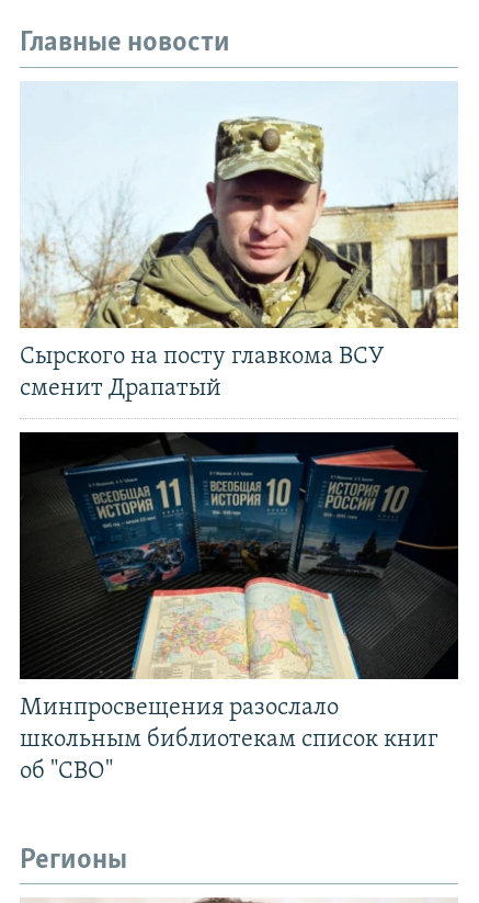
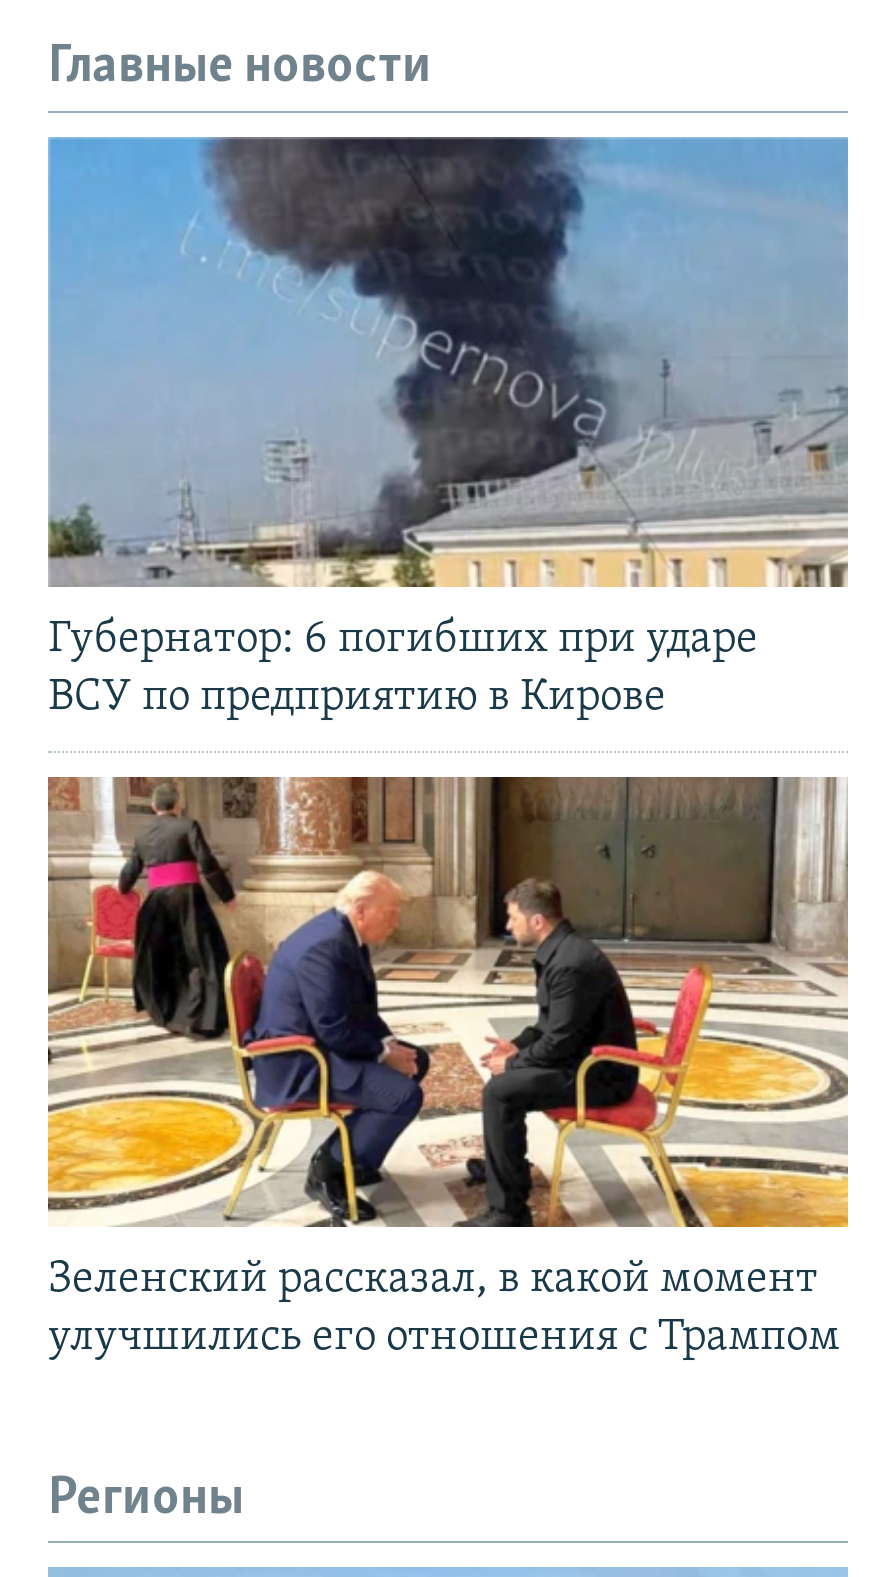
[20,82,458,401] [image] | Сырского на посту главкома ВСУ | сменит Драпатый -> [48,135,848,721] [image] | Губернатор: 6 погибших при ударе | ВСУ по предприятию в Кирове
[19,431,459,784] [image] | Минпросвещения разослало | школьным библиотекам список книг | об "СВО" -> [46,775,850,1361] [image] | Зеленский рассказал, в какой момент | улучшились его отношения с Трампом

